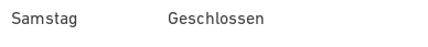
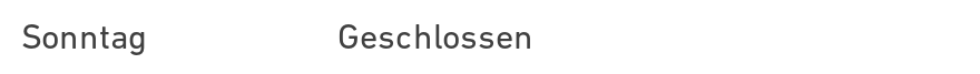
[11,8,77,27] Samstag -> [21,15,146,55] Sonntag

